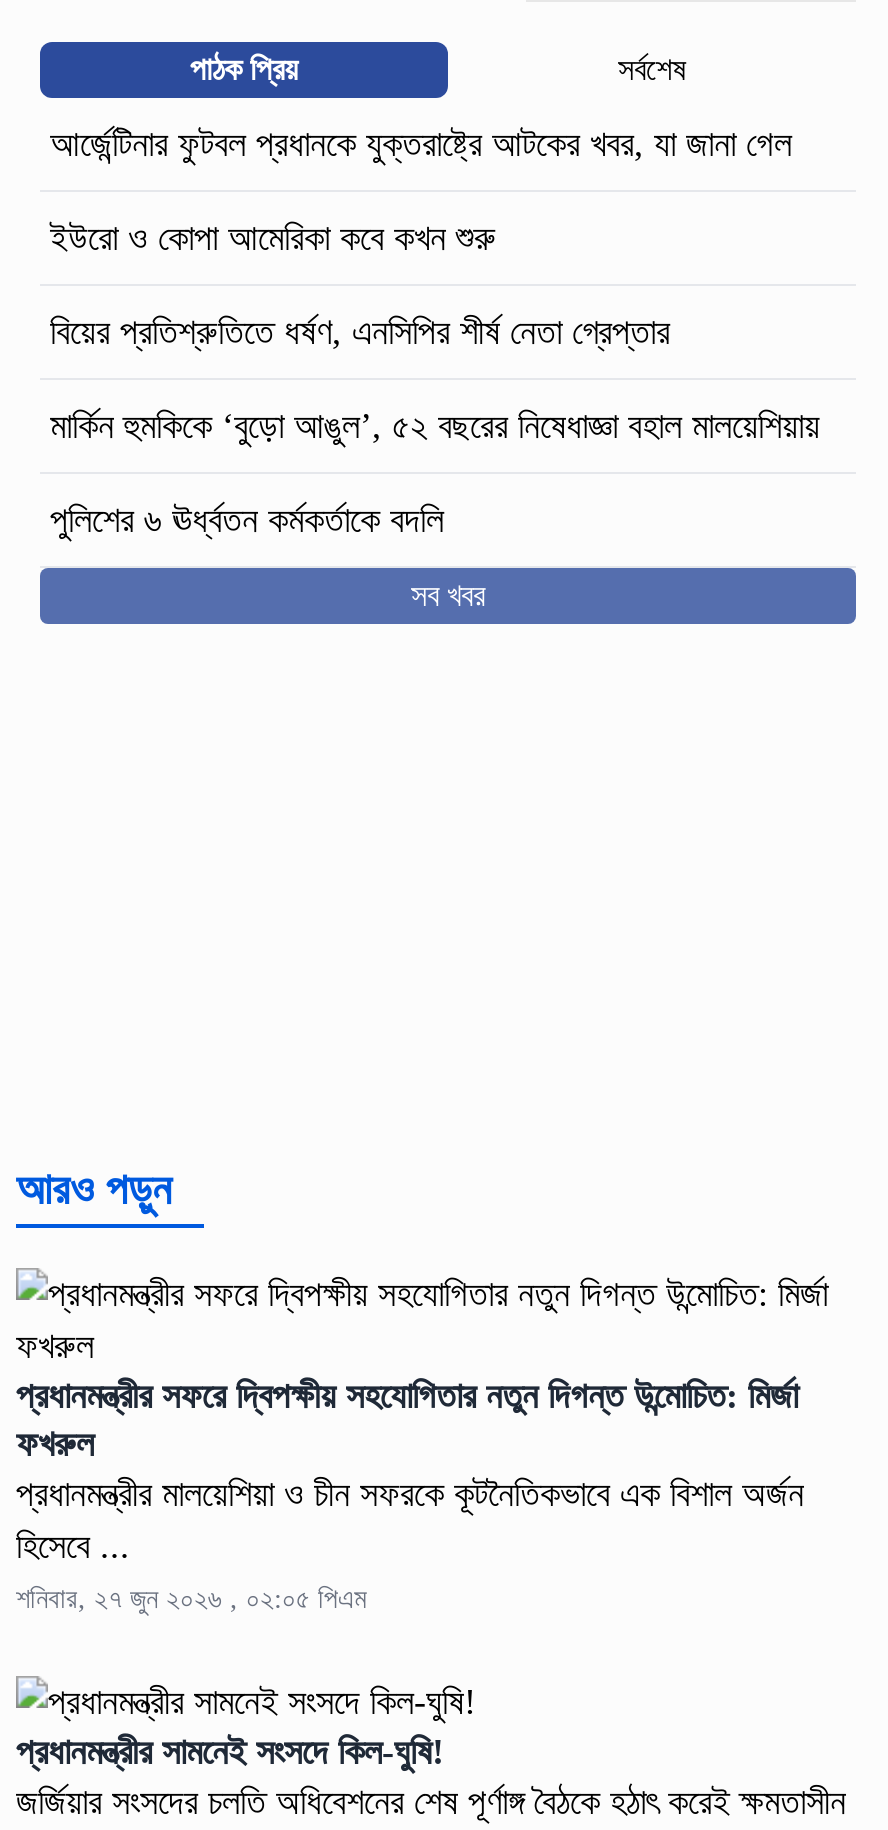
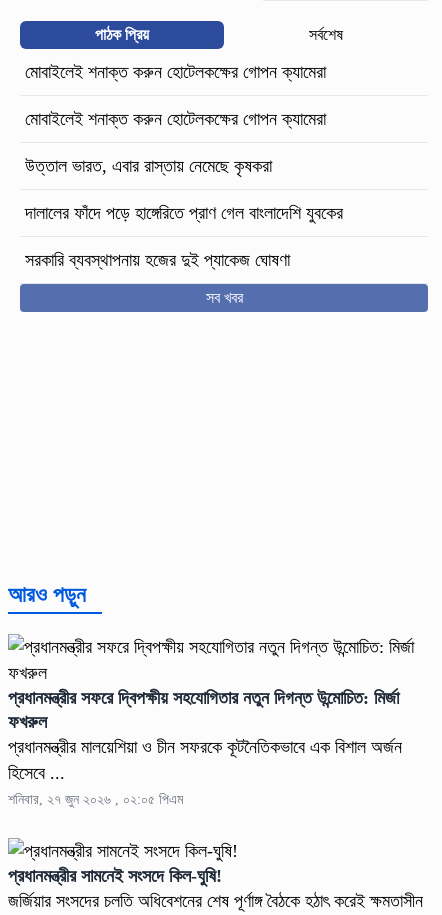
[50,124,792,164] আর্জেন্টিনার ফুটবল প্রধানকে যুক্তরাষ্ট্রে আটকের খবর, যা জানা গেল -> [25,62,326,82] মোবাইলেই শনাক্ত করুন হোটেলকক্ষের গোপন ক্যামেরা
[50,218,496,258] ইউরো ও কোপা আমেরিকা কবে কখন শুরু -> [25,109,326,129] মোবাইলেই শনাক্ত করুন হোটেলকক্ষের গোপন ক্যামেরা
[50,312,670,352] বিয়ের প্রতিশ্রুতিতে ধর্ষণ, এনসিপির শীর্ষ নেতা গ্রেপ্তার -> [25,156,272,176] উত্তাল ভারত, এবার রাস্তায় নেমেছে কৃষকরা
[50,406,820,446] মার্কিন হুমকিকে ‘বুড়ো আঙুল’, ৫২ বছরের নিষেধাজ্ঞা বহাল মালয়েশিয়ায় -> [25,203,343,223] দালালের ফাঁদে পড়ে হাঙ্গেরিতে প্রাণ গেল বাংলাদেশি যুবকের
[50,500,444,540] পুলিশের ৬ ঊর্ধ্বতন কর্মকর্তাকে বদলি -> [25,250,290,270] সরকারি ব্যবস্থাপনায় হজের দুই প্যাকেজ ঘোষণা

